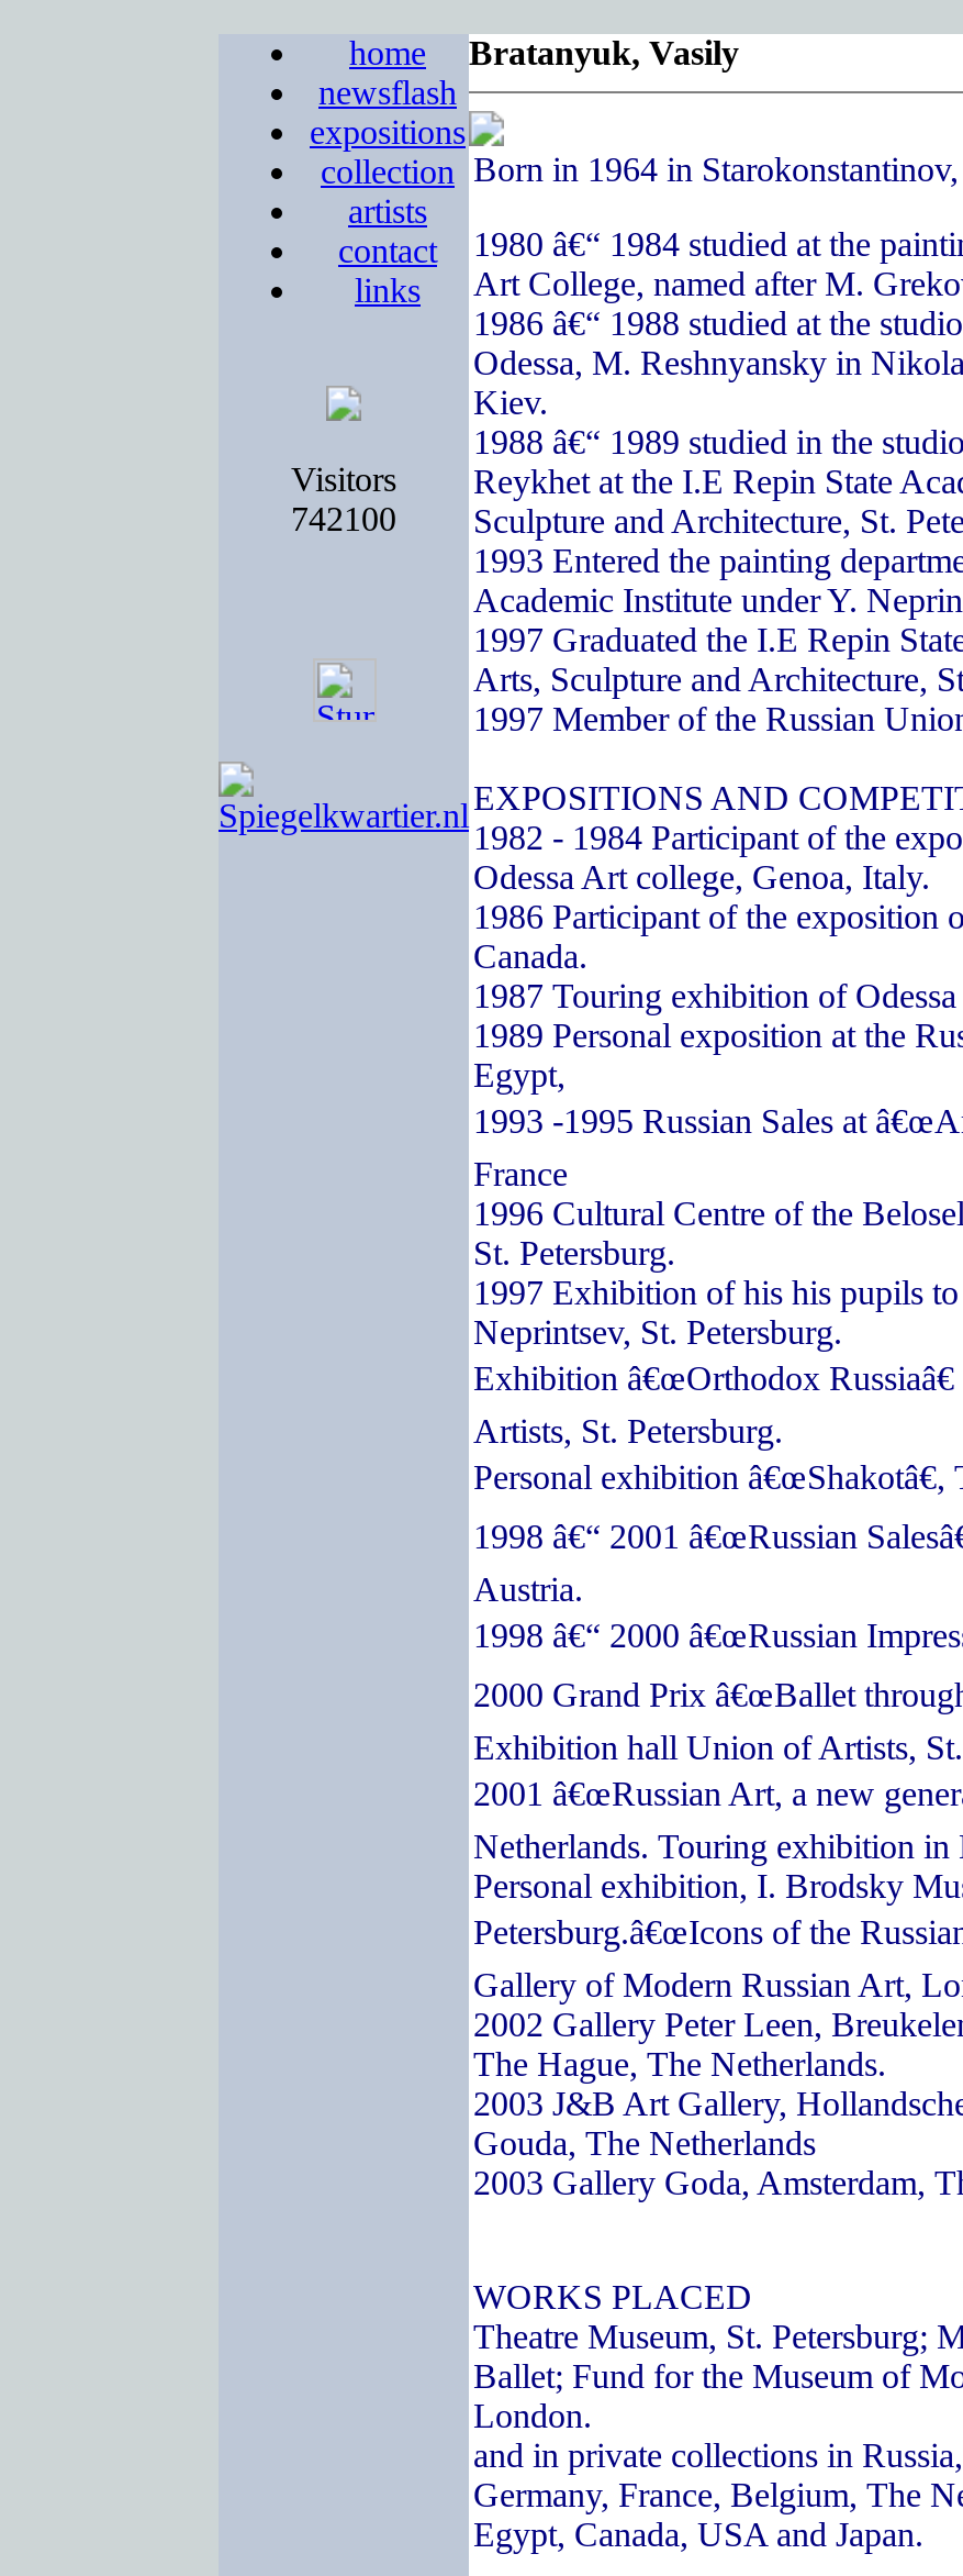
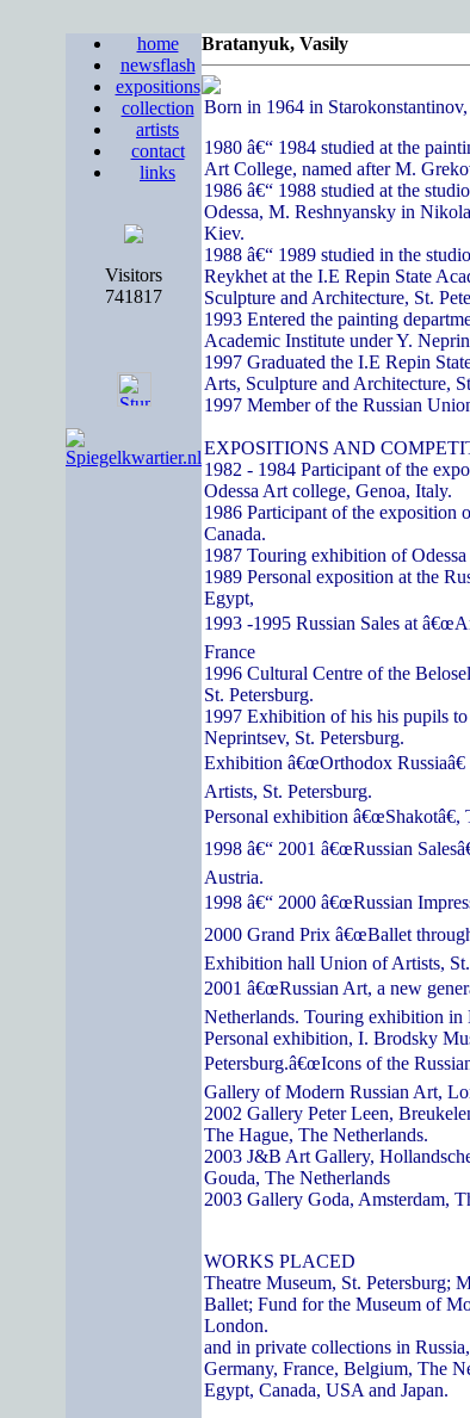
[291,500,396,537] 742100 -> [105,286,162,306] 741817

